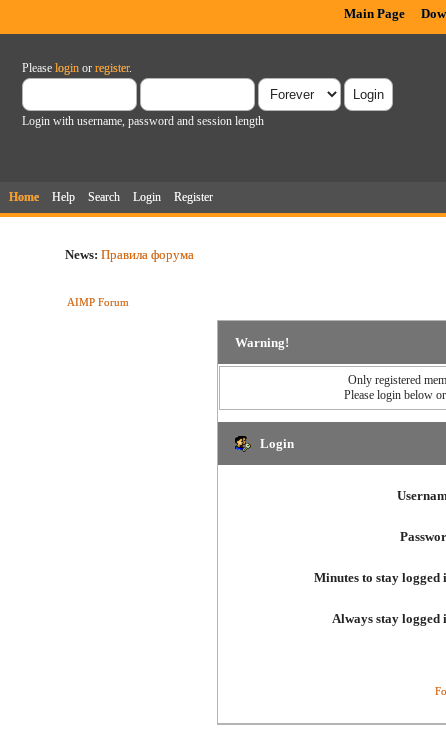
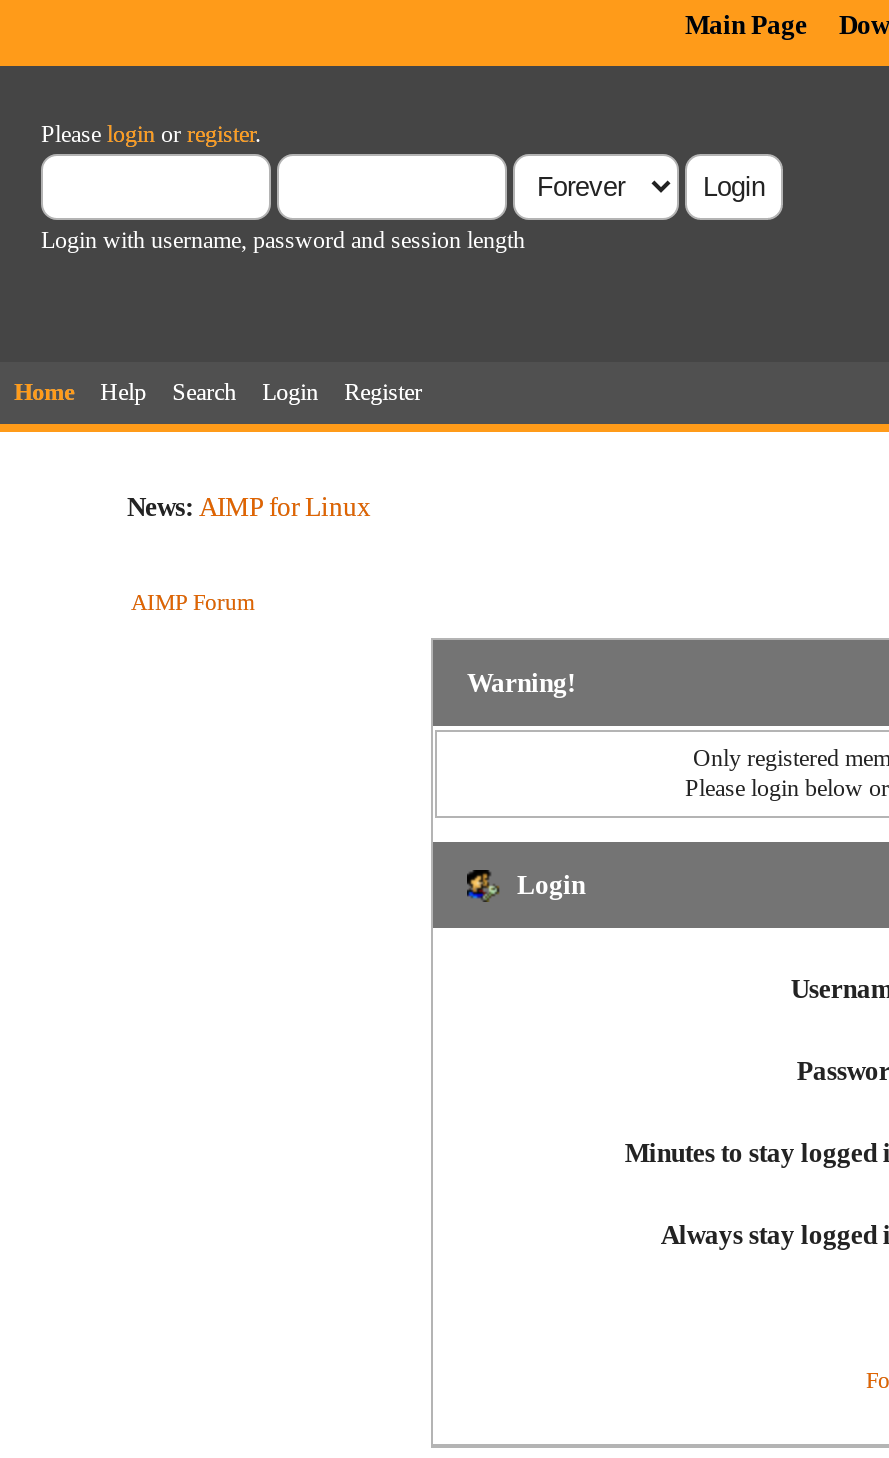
[65,247,194,262] News: Правила форума -> [127,492,371,522] News: AIMP for Linux

